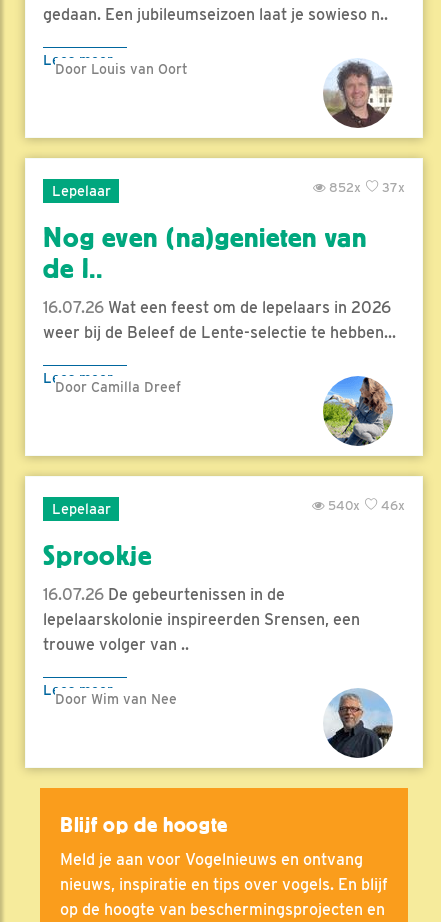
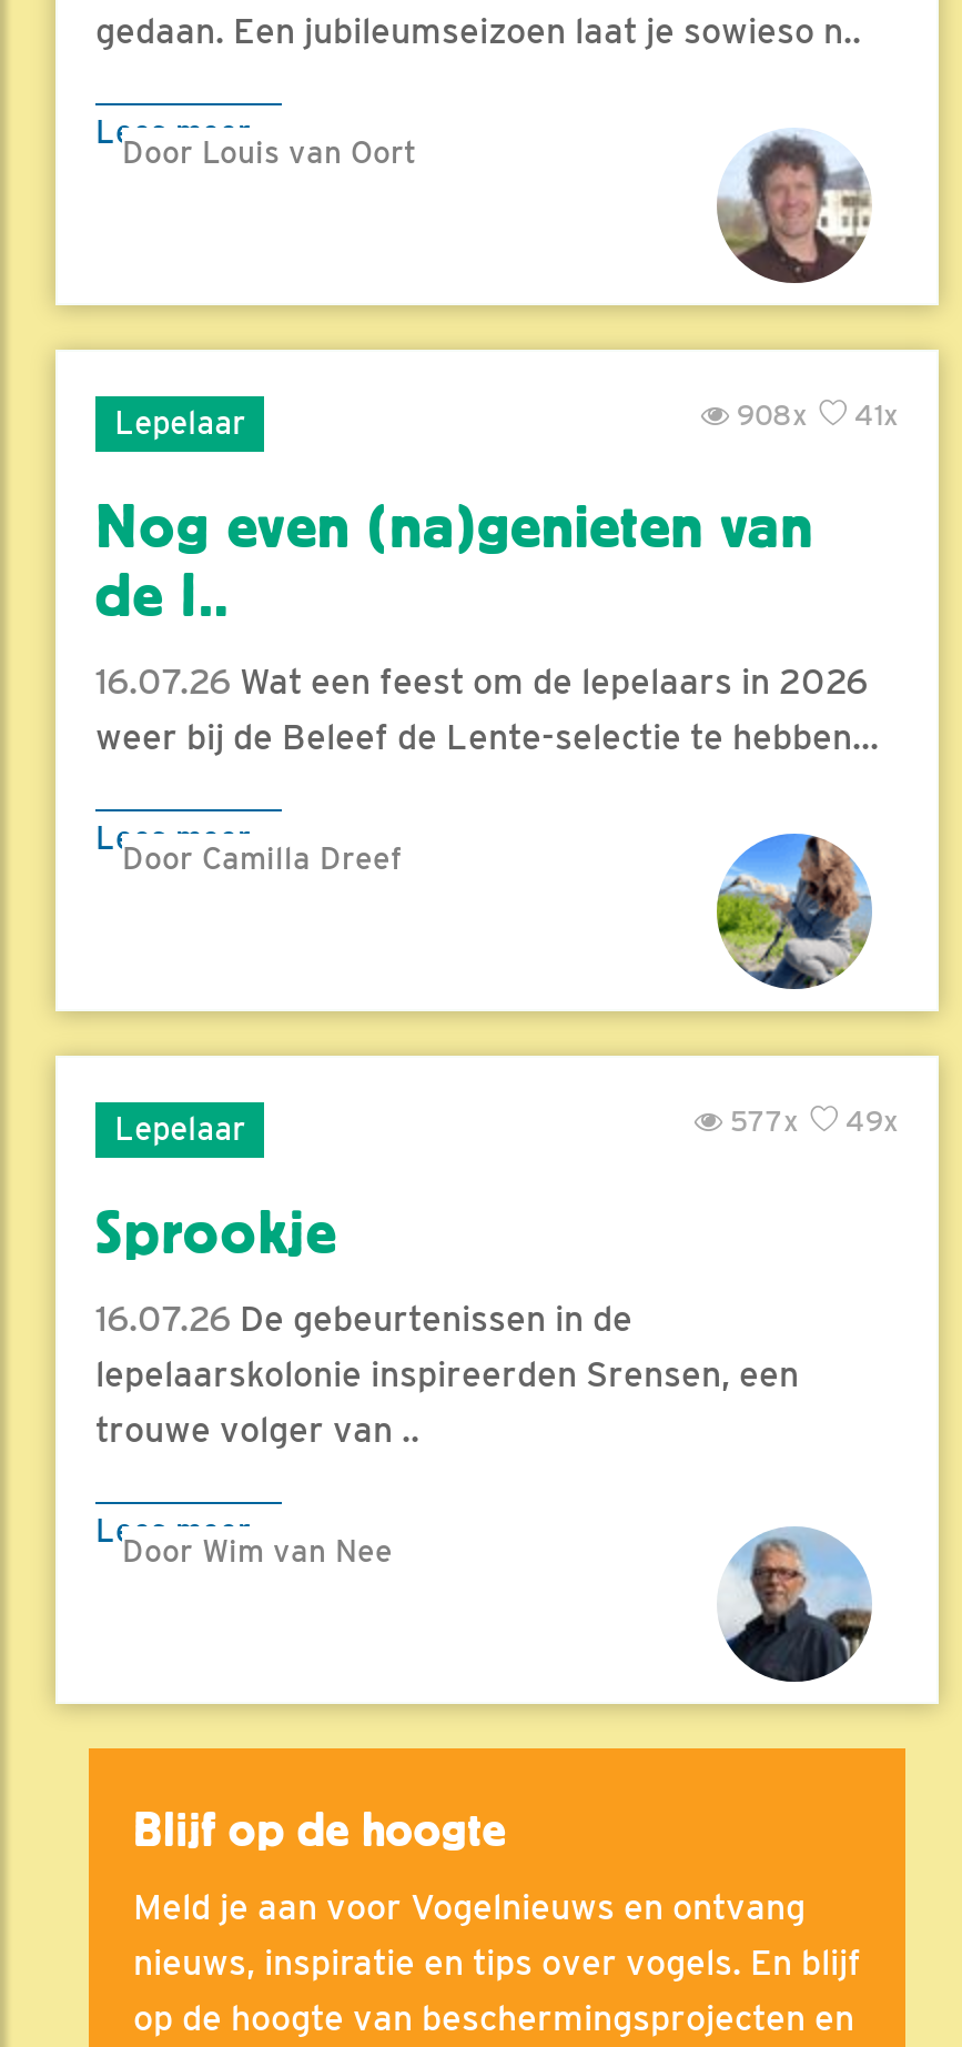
[326,179,405,194] 37x | 852x -> [730,399,899,432] 41x | 908x
[325,497,405,512] 46x | 540x -> [723,1105,899,1138] 49x | 577x

